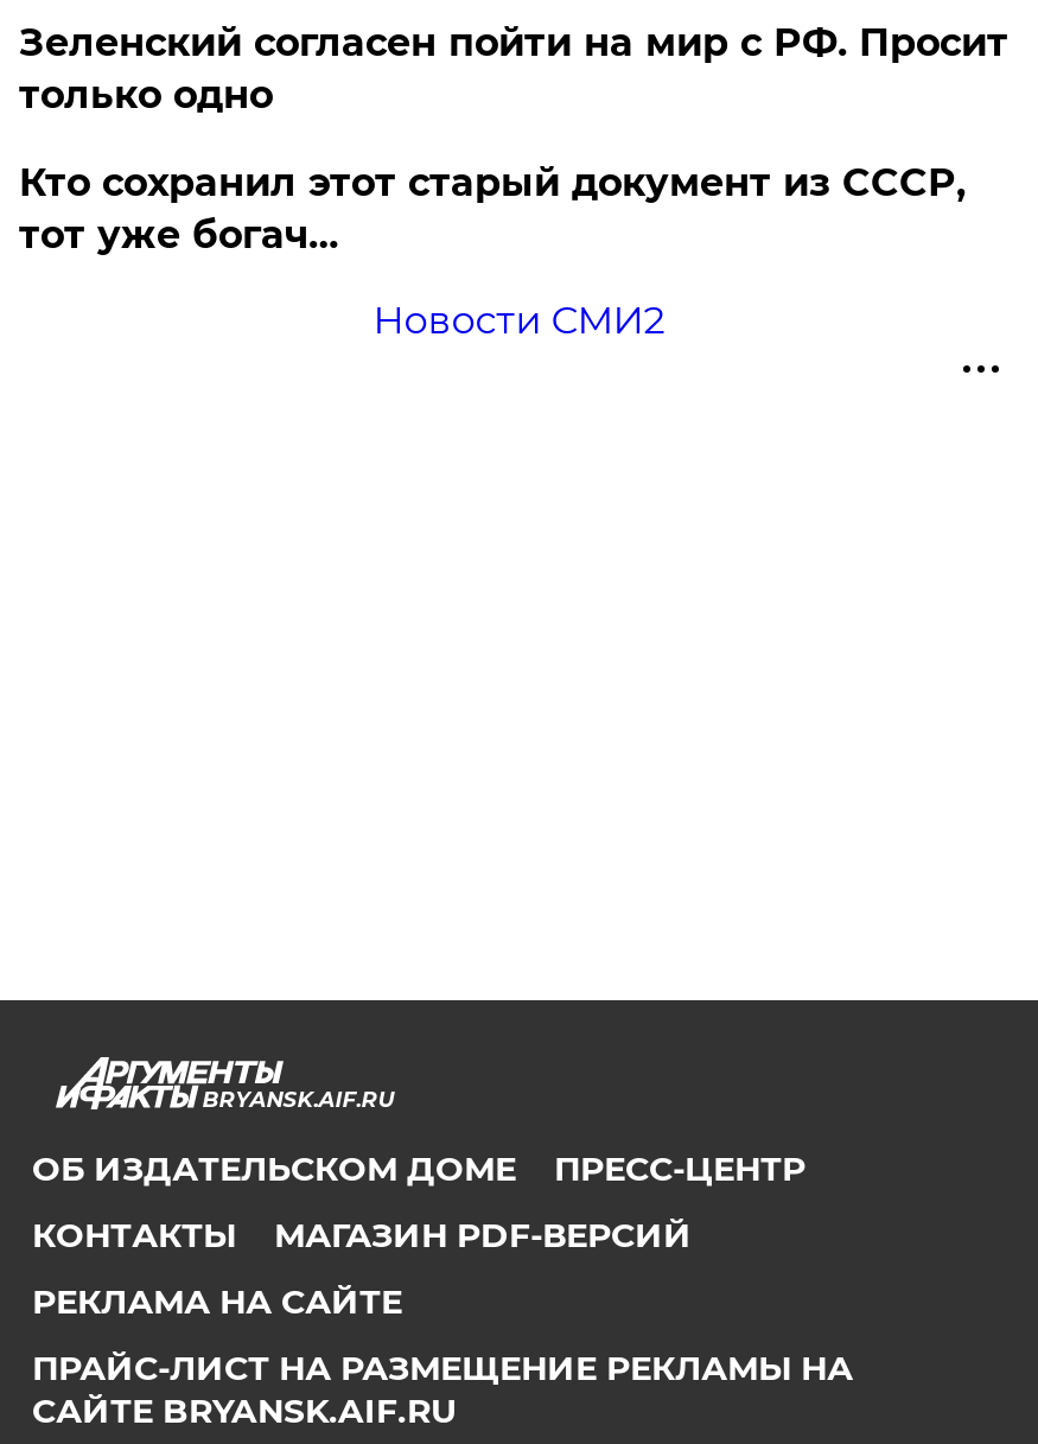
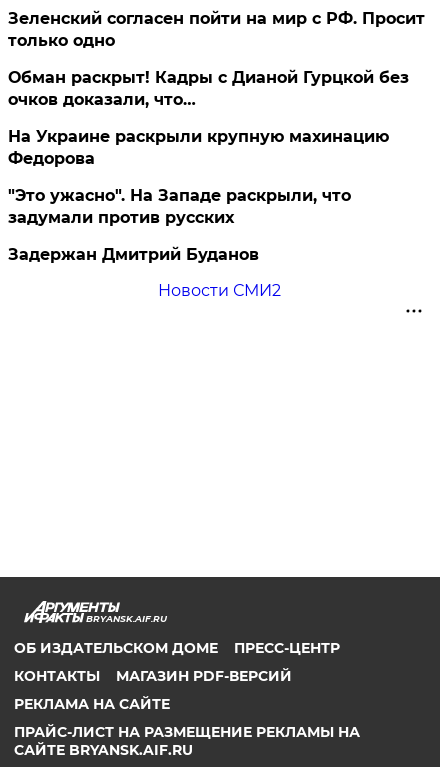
[19,160,965,257] Кто сохранил этот старый документ из СССР, | тот уже богач… -> [8,68,409,264] Обман раскрыт! Кадры с Дианой Гурцкой без | очков доказали, что… | На Украине раскрыли крупную махинацию | Федорова | "Это ужасно". На Западе раскрыли, что | задумали против русских | Задержан Дмитрий Буданов

